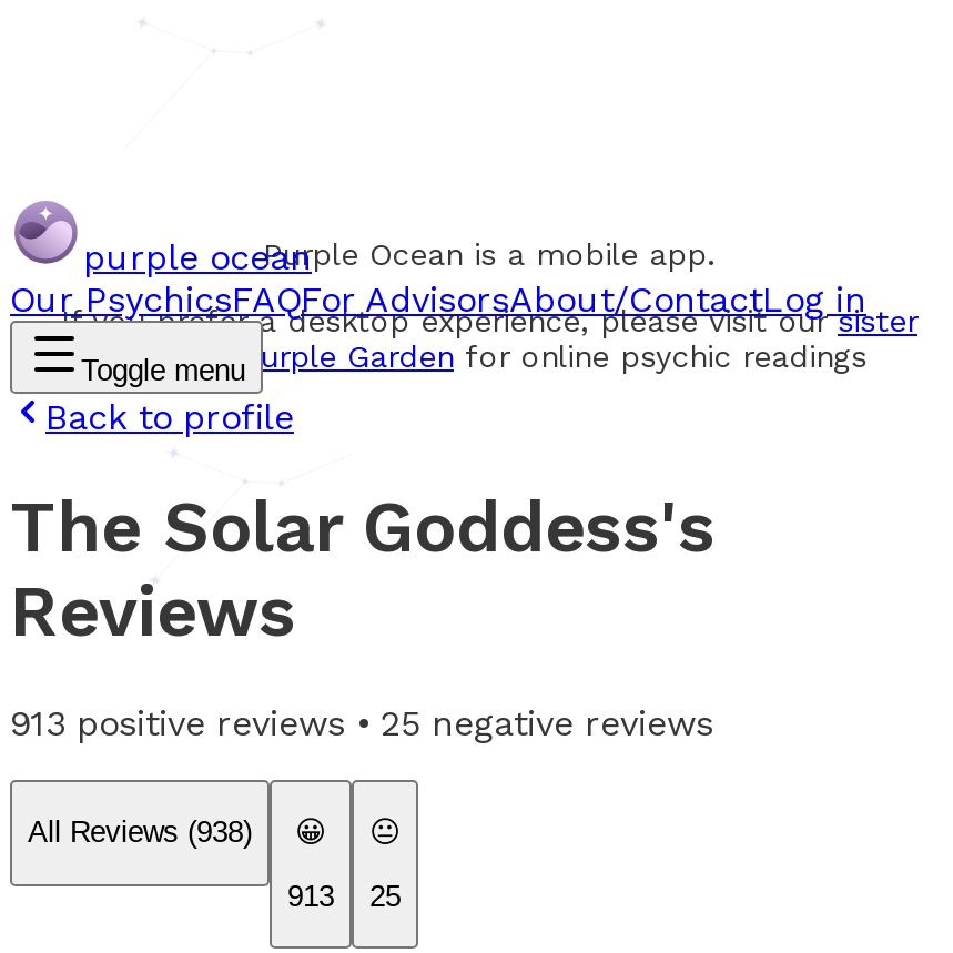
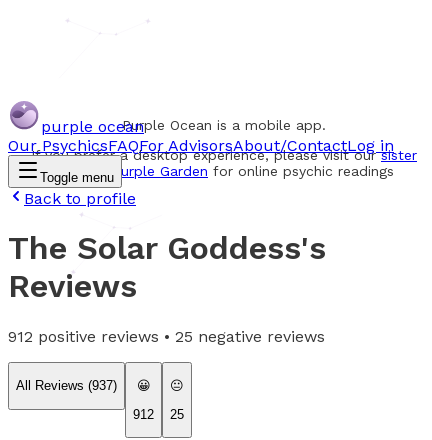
[10,702,713,744] 913 positive reviews • 25 negative reviews -> [8,327,325,346] 912 positive reviews • 25 negative reviews
[28,816,252,849] All Reviews (938) -> [16,378,117,393] All Reviews (937)
[287,879,401,912] 913 25 -> [133,406,184,421] 912 25

